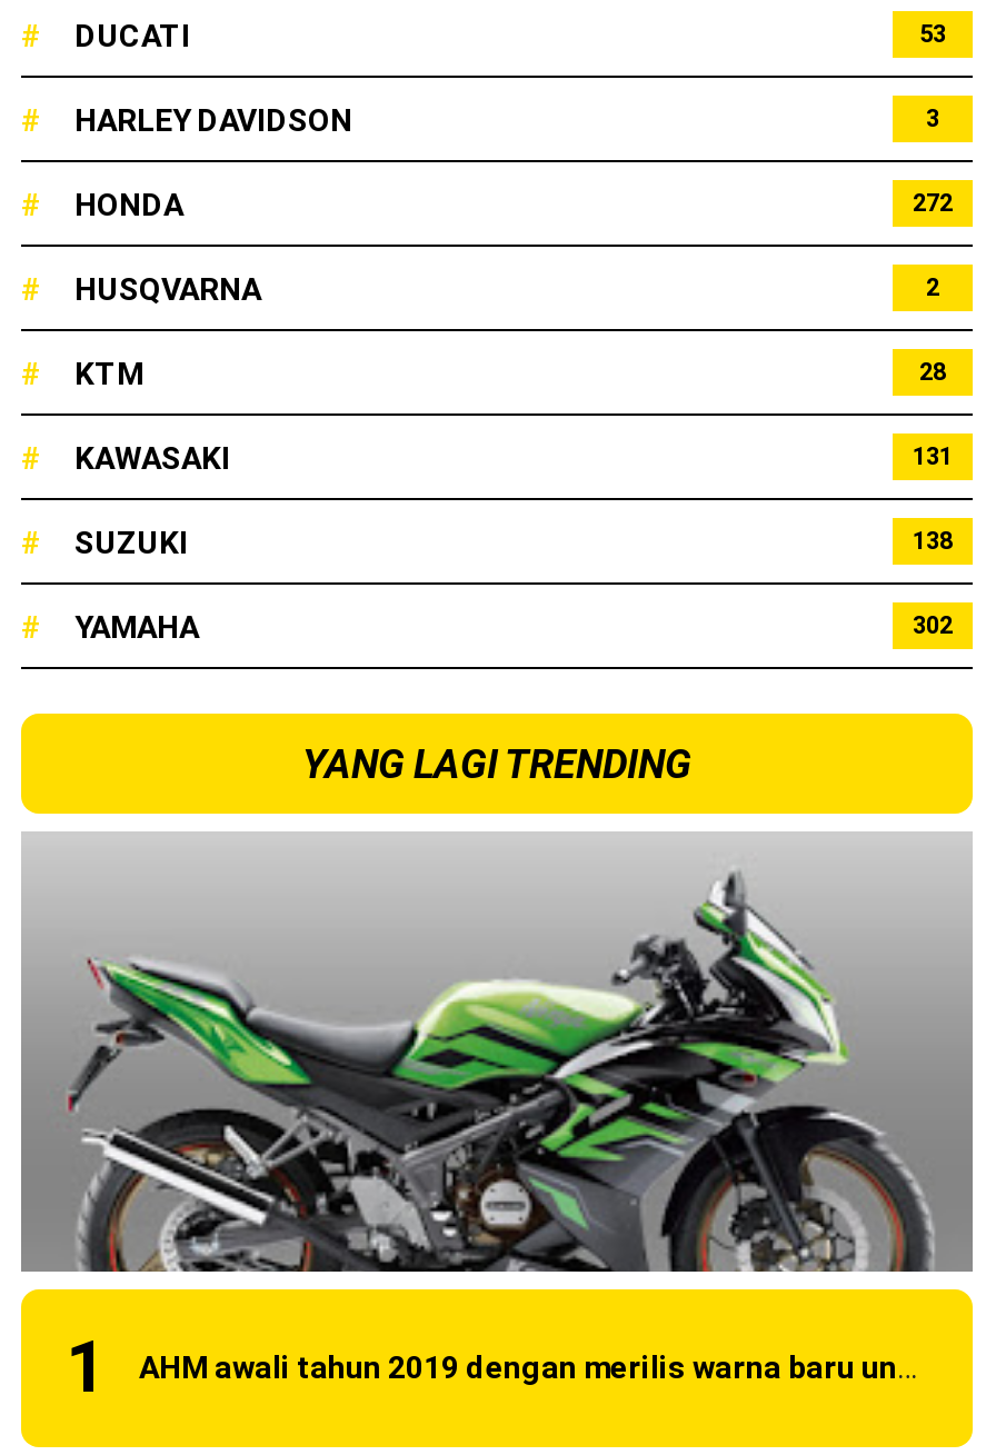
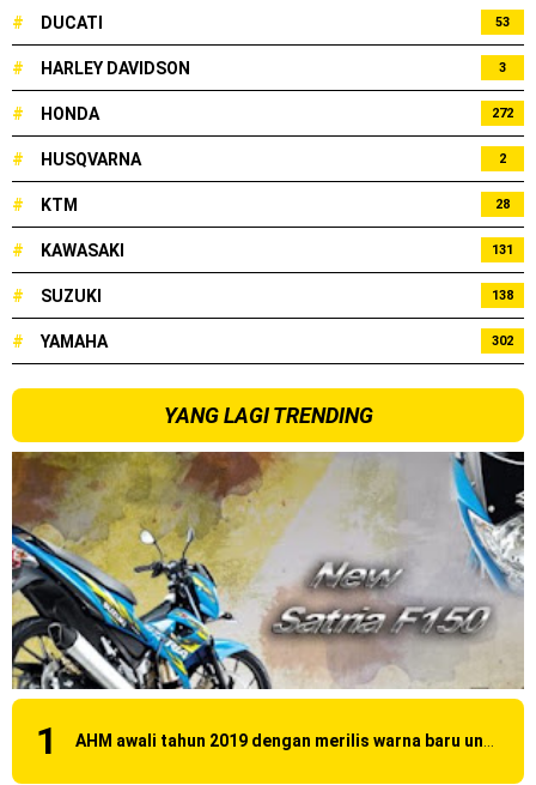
[21,831,973,1274] [image] -> [11,451,525,690] [image]

